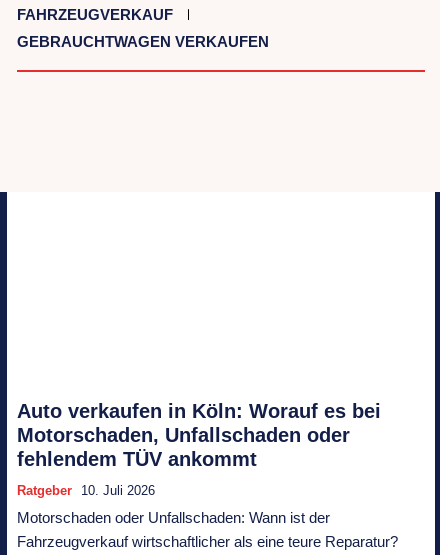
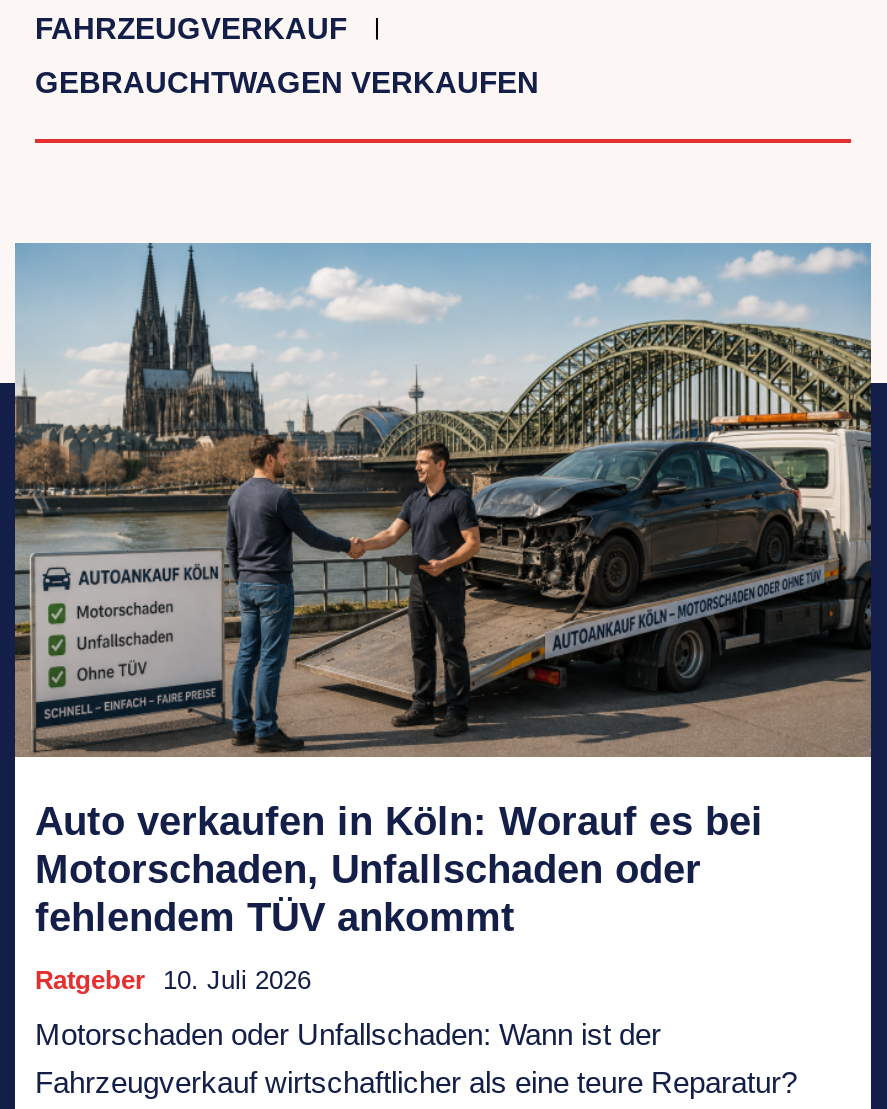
none -> [13,241,873,759] [image]

